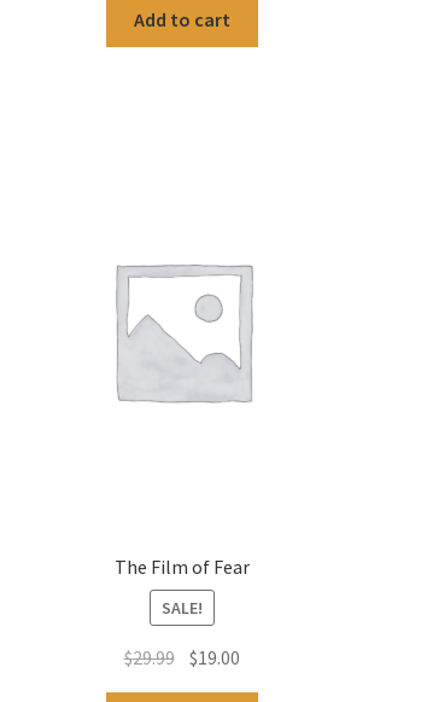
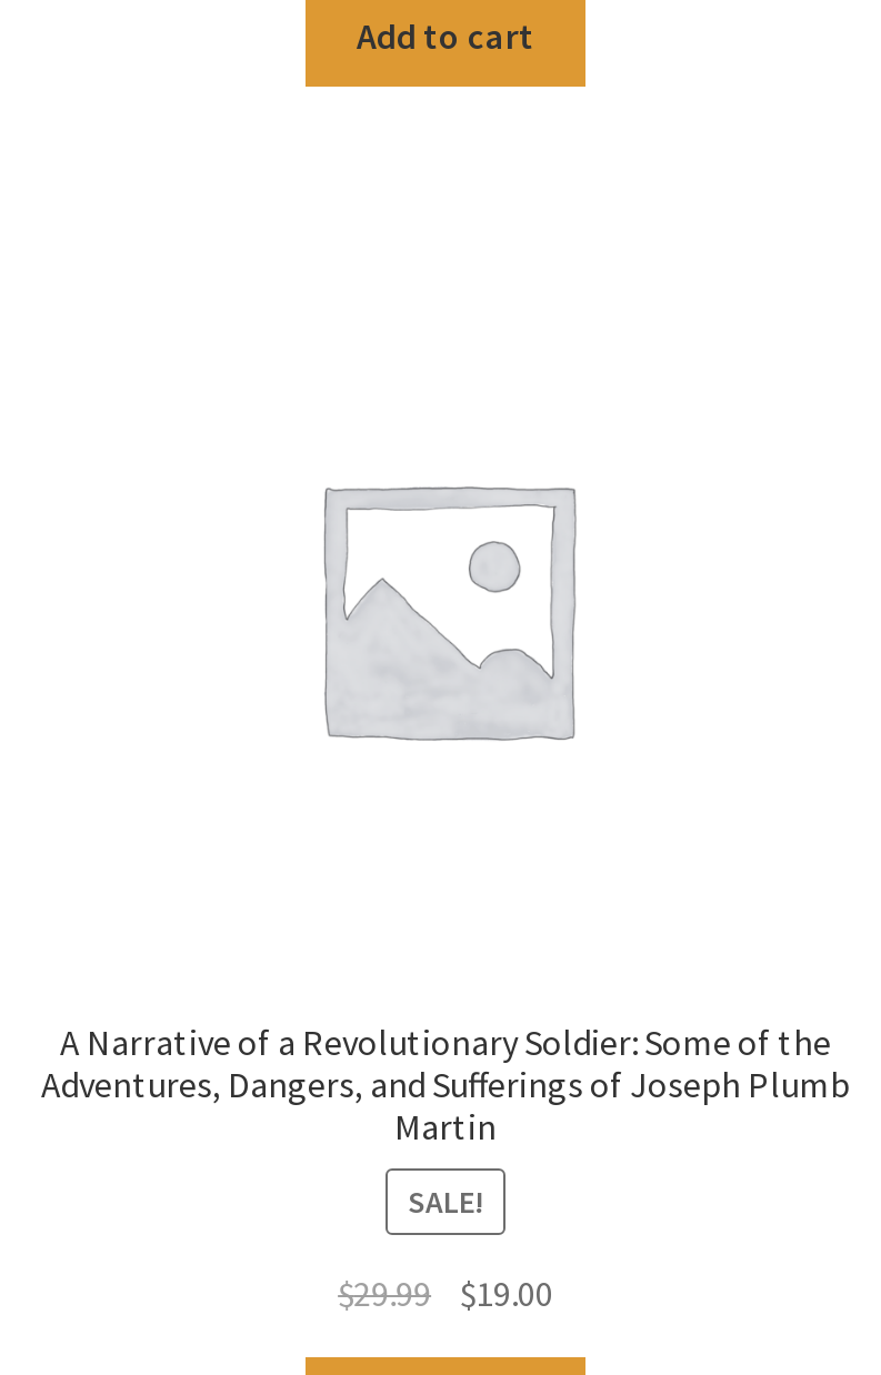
[115,555,250,579] The Film of Fear -> [41,1020,850,1149] A Narrative of a Revolutionary Soldier: Some of the | Adventures, Dangers, and Sufferings of Joseph Plumb | Martin

